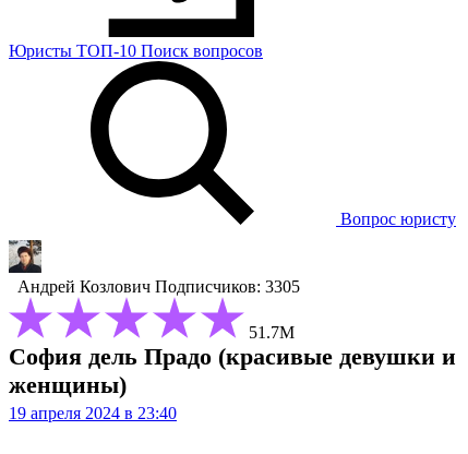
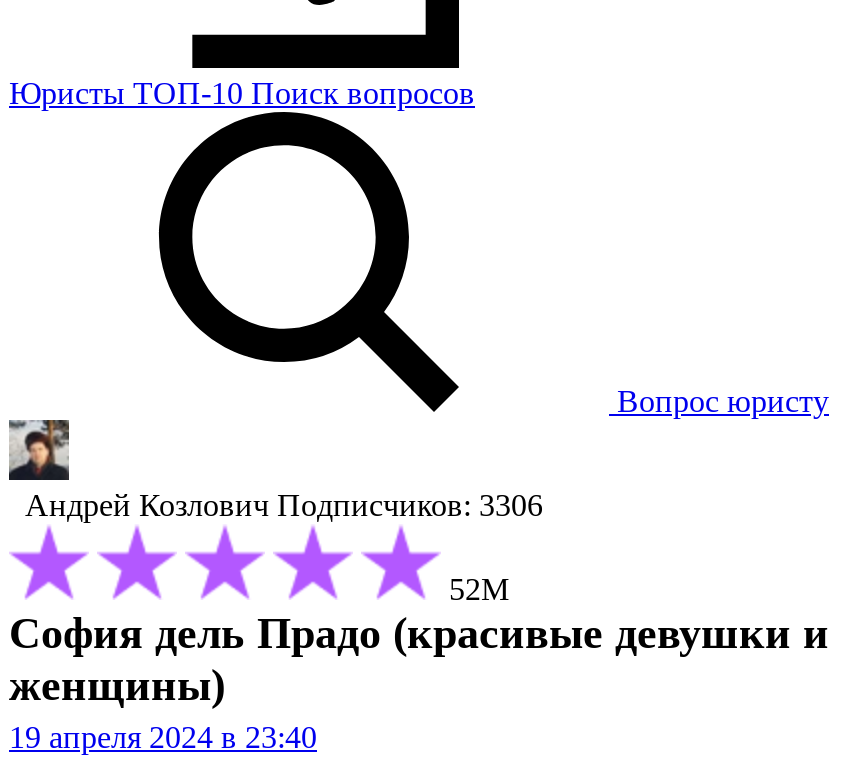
[17,277,300,296] Андрей Козлович Подписчиков: 3305 -> [25,488,543,522] Андрей Козлович Подписчиков: 3306
[249,323,295,342] 51.7М -> [449,572,509,606] 52М

